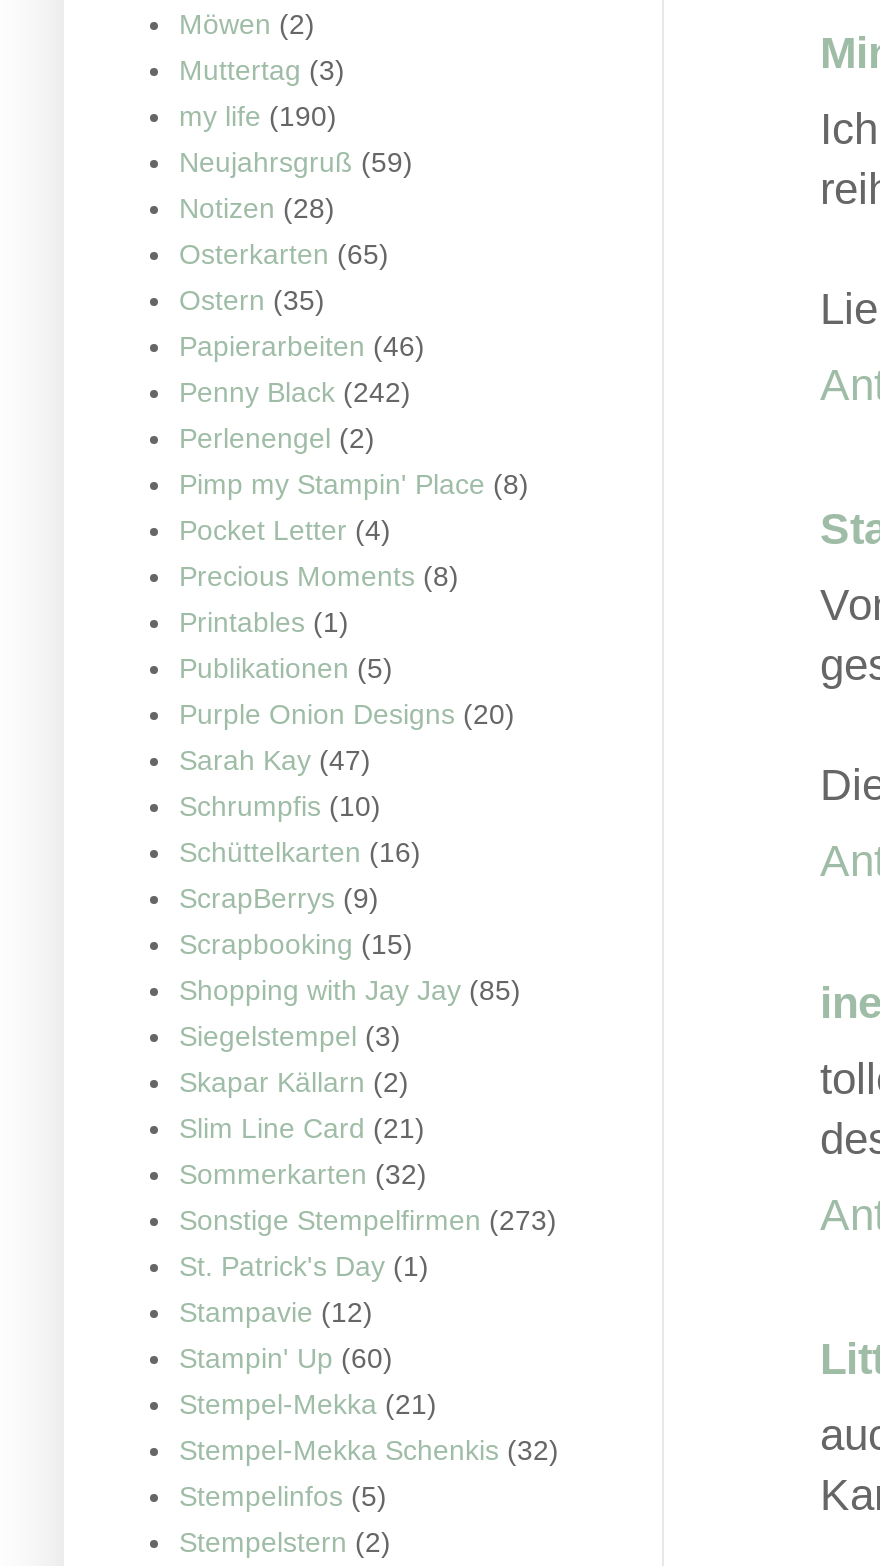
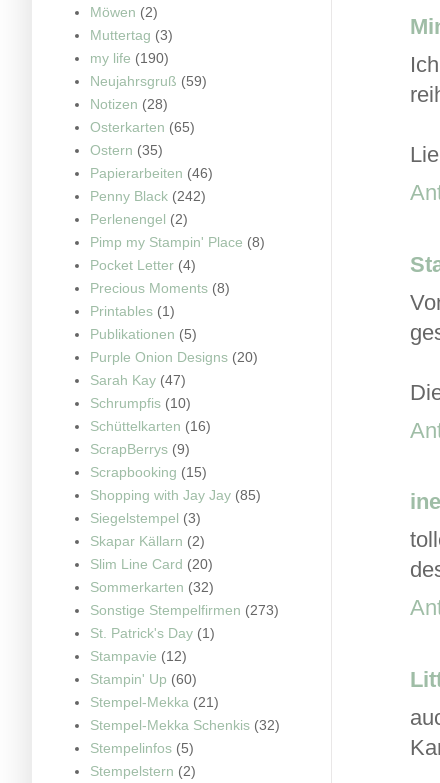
[179,1112,425,1144] Slim Line Card (21) -> [89,556,212,572] Slim Line Card (20)

